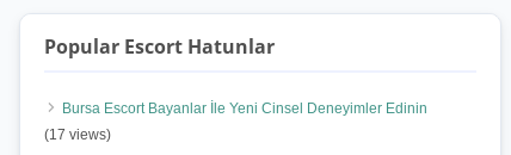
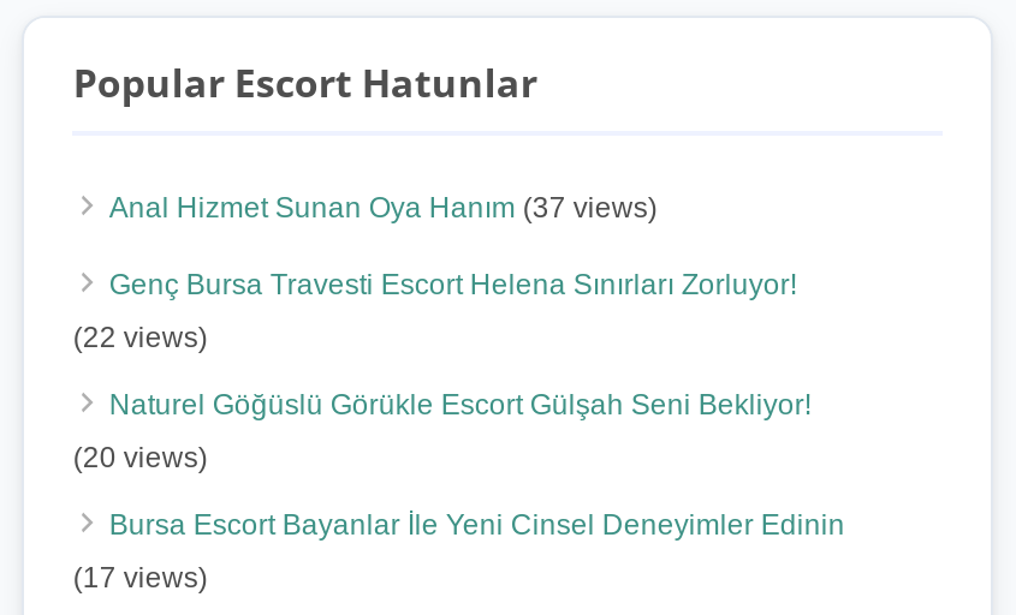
none -> [73,192,811,476] Anal Hizmet Sunan Oya Hanım (37 views) | Genç Bursa Travesti Escort Helena Sınırları Zorluyor! | (22 views) | Naturel Göğüslü Görükle Escort Gülşah Seni Bekliyor! | (20 views)

